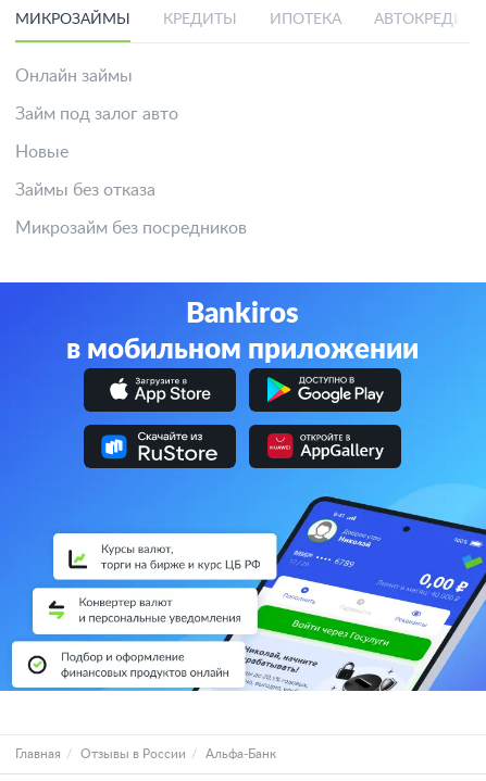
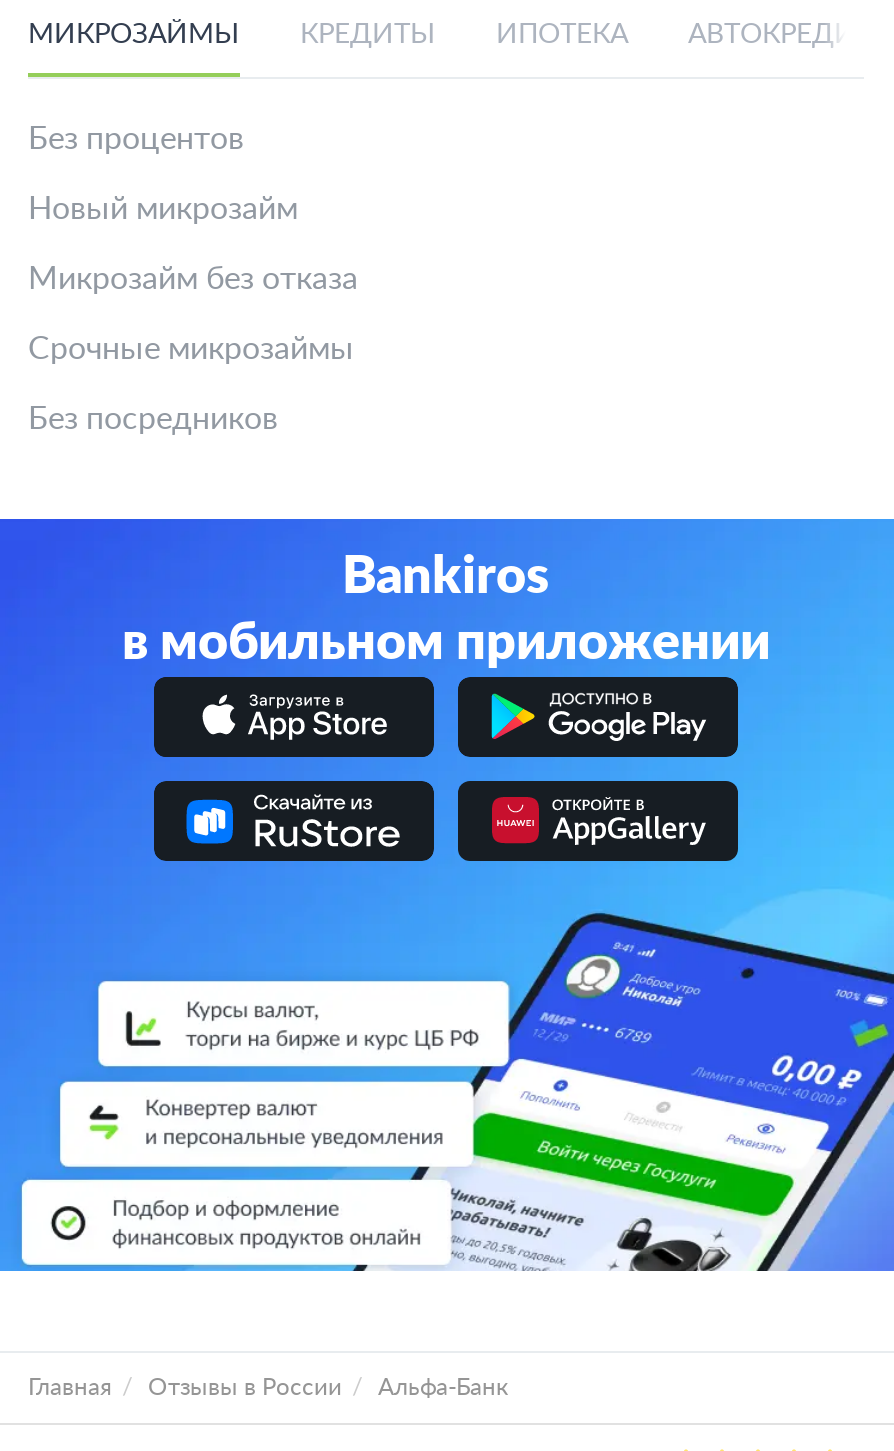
[15,67,133,85] Онлайн займы -> [28,123,244,155] Без процентов
[15,105,178,123] Займ под залог авто -> [28,193,298,225] Новый микрозайм
[15,143,68,161] Новые -> [28,263,358,295] Микрозайм без отказа
[15,181,155,199] Займы без отказа -> [28,333,354,365] Срочные микрозаймы
[15,219,247,237] Микрозайм без посредников -> [28,403,278,435] Без посредников

